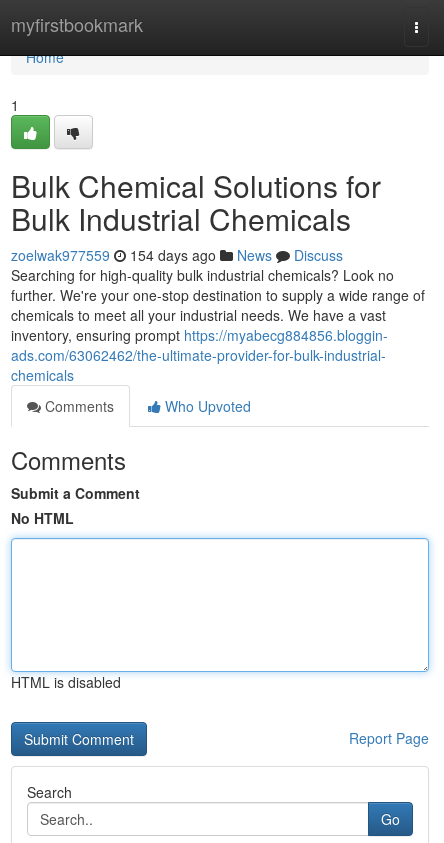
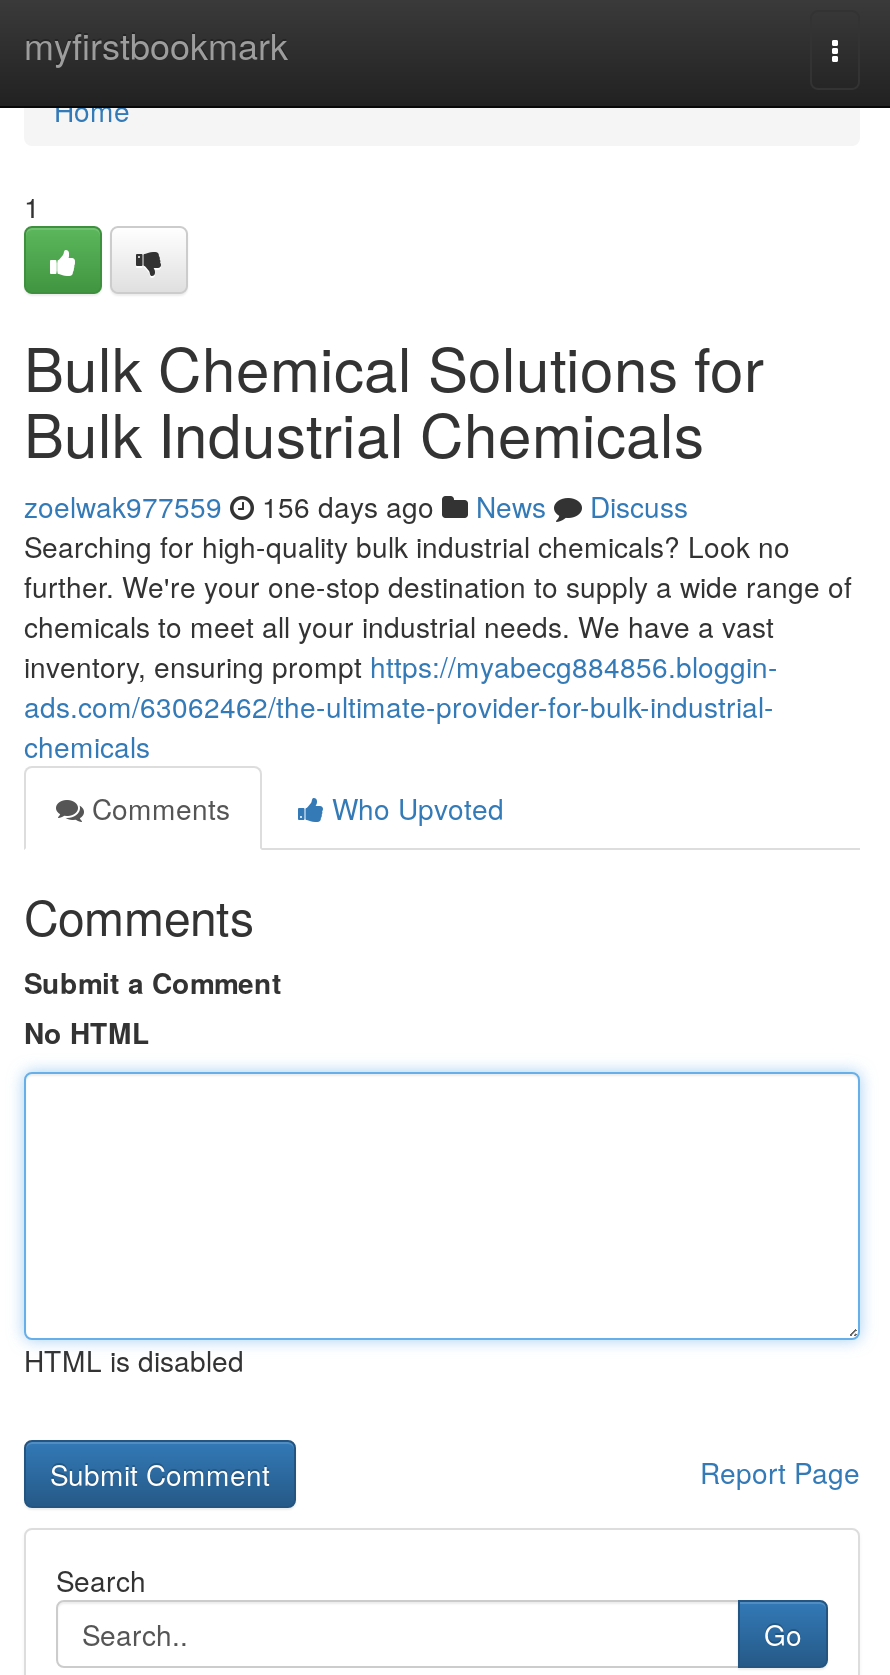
[11,245,343,265] zoelwak977559 154 days ago News Discuss -> [24,486,688,526] zoelwak977559 156 days ago News Discuss

